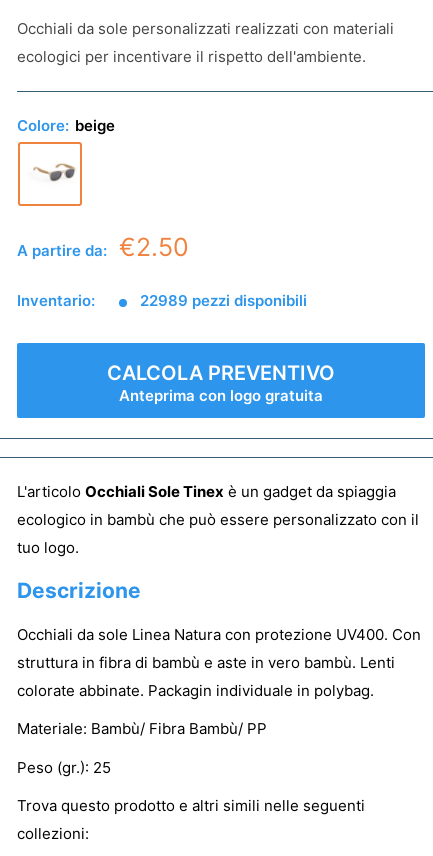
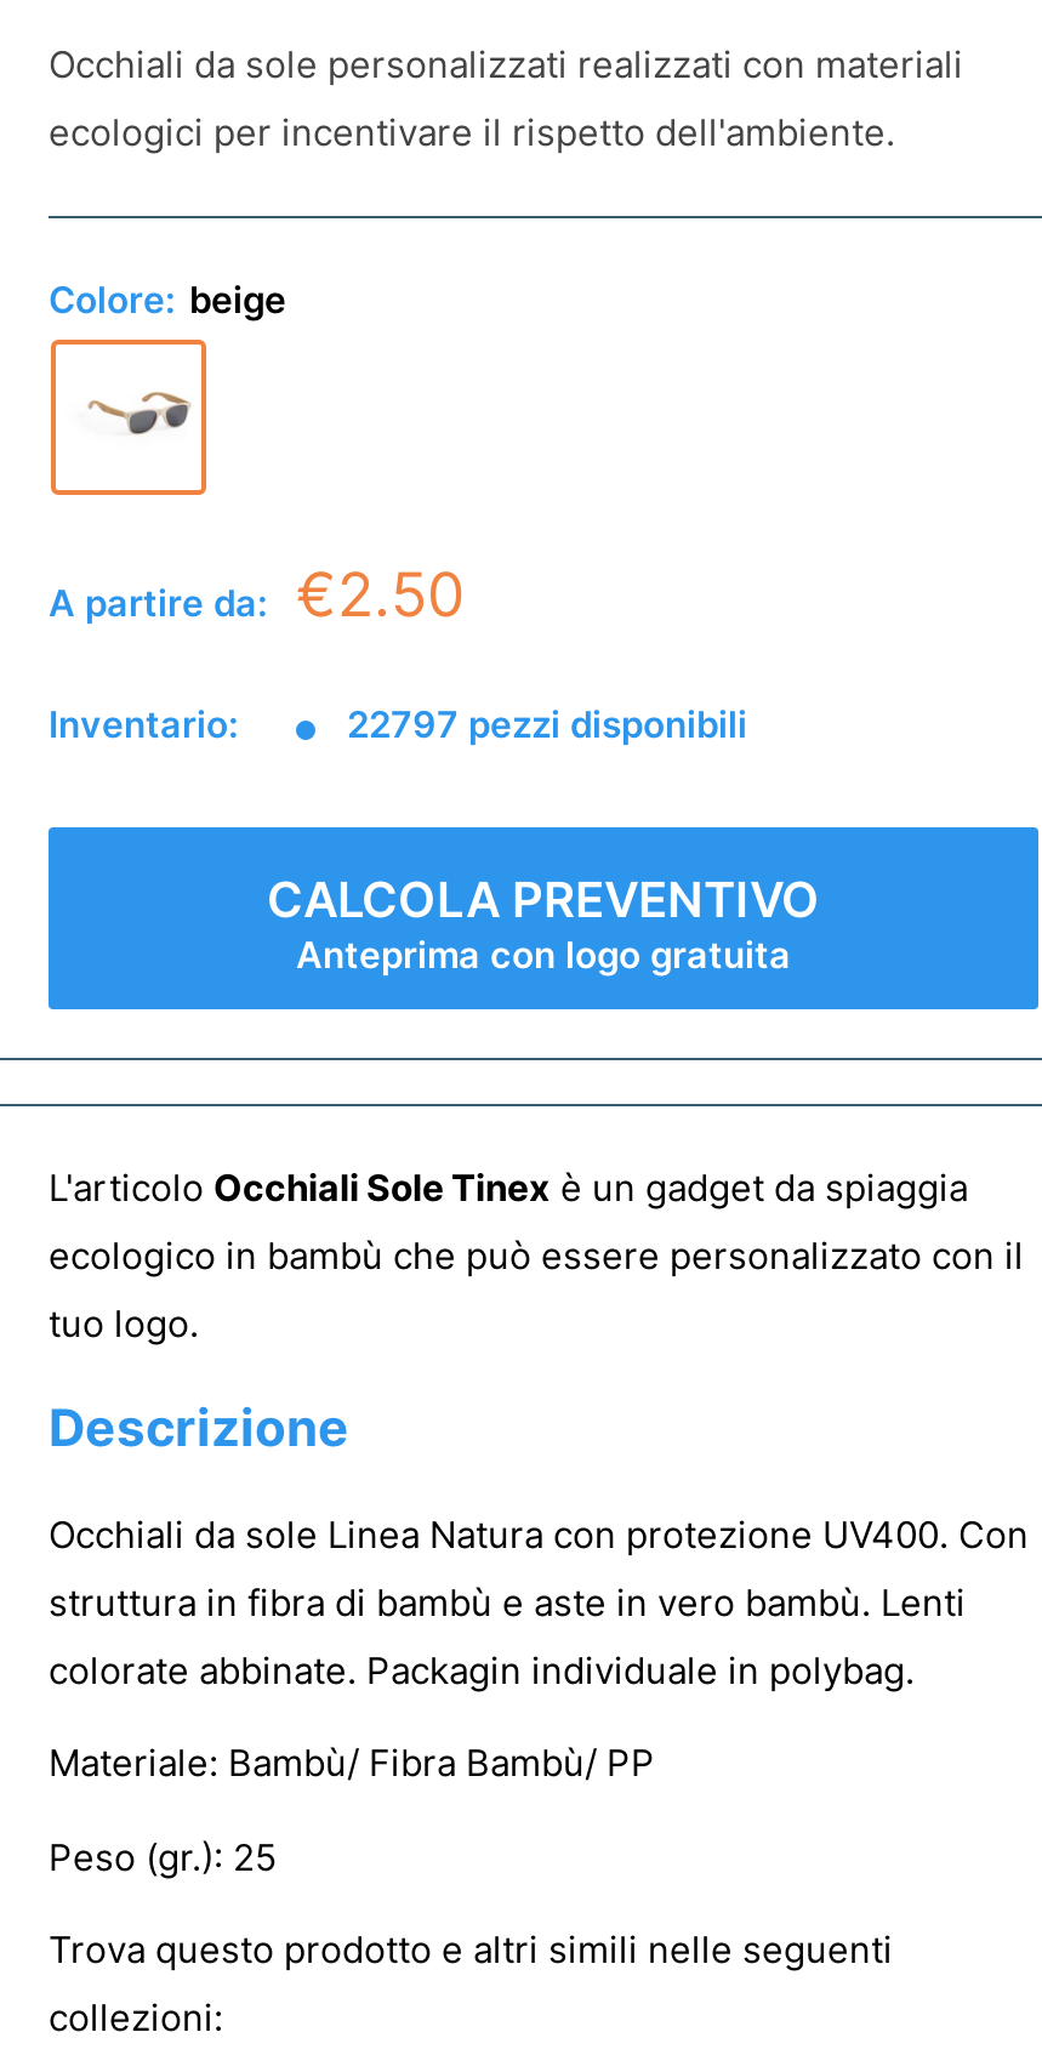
[140,291,307,310] 22989 pezzi disponibili -> [347,701,747,747] 22797 pezzi disponibili

